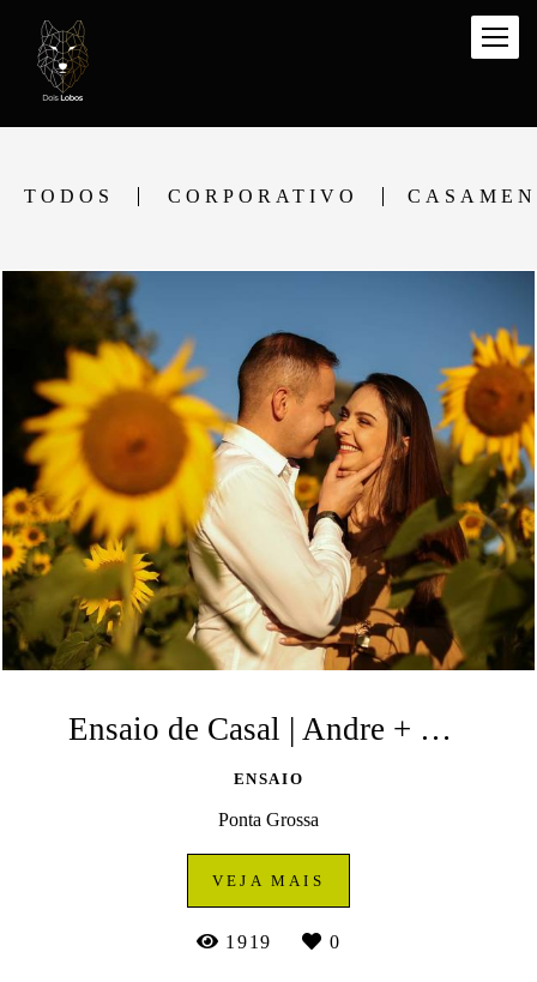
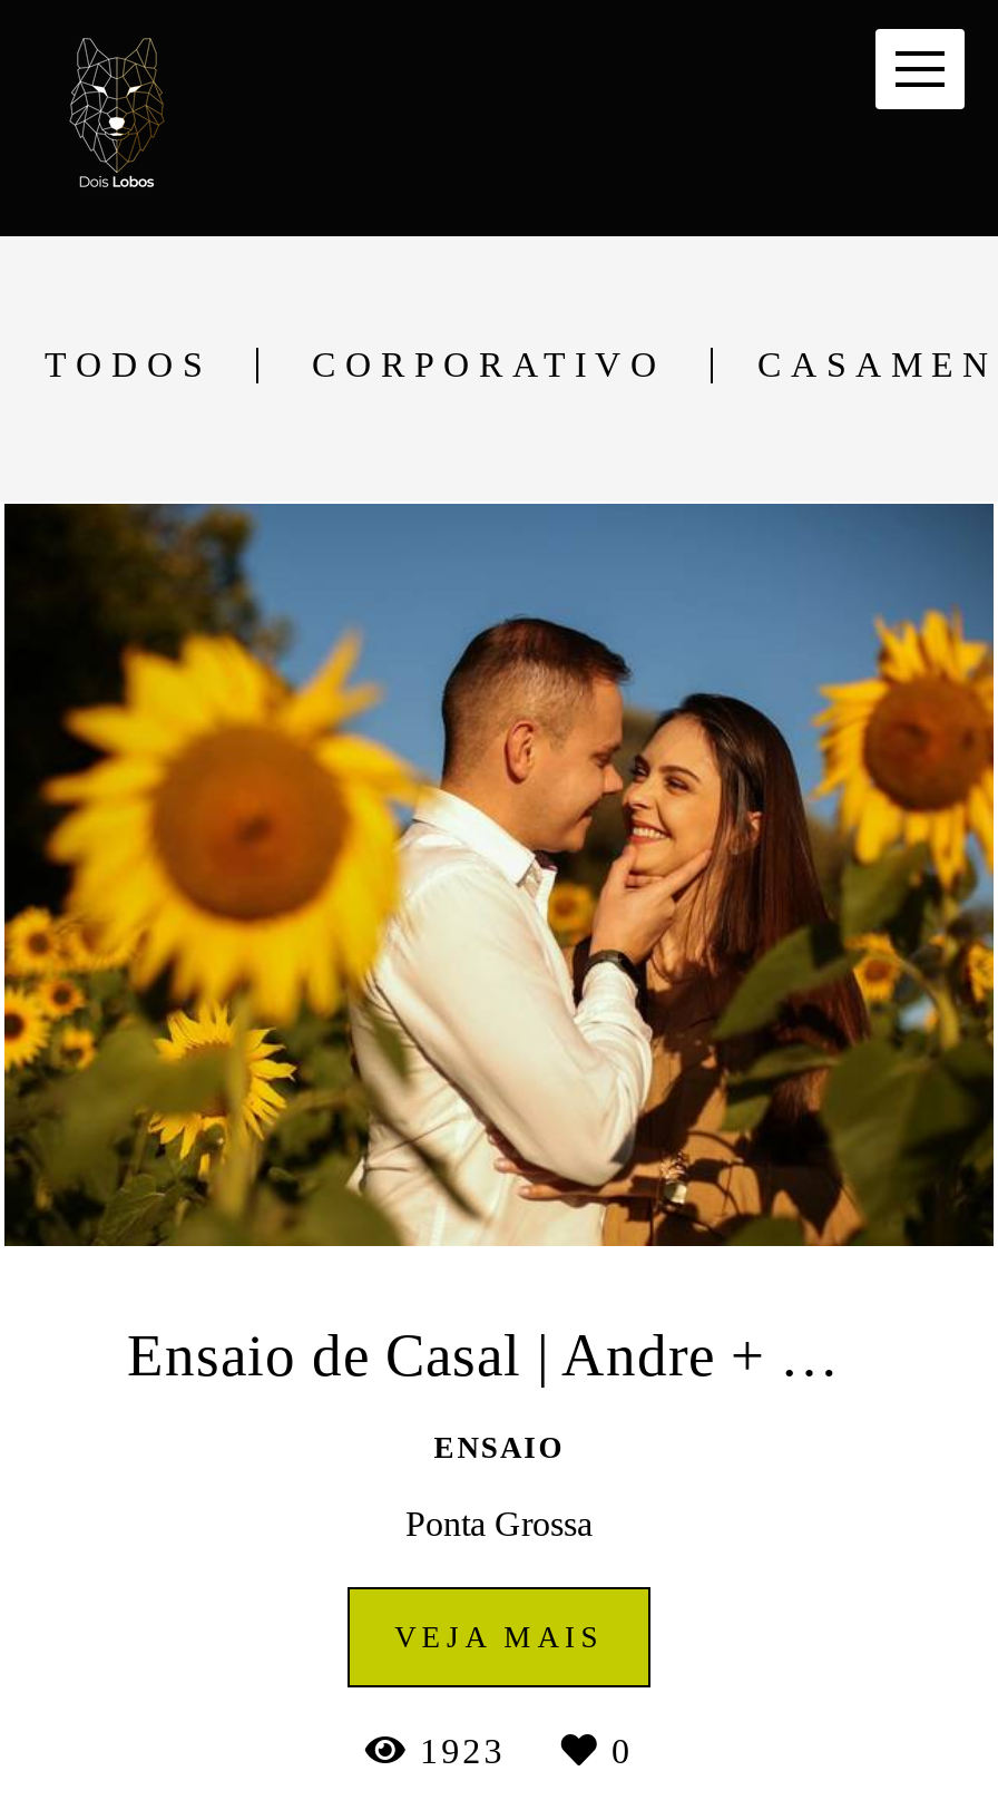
[226,932,272,952] 1919 -> [420,1732,505,1770] 1923

